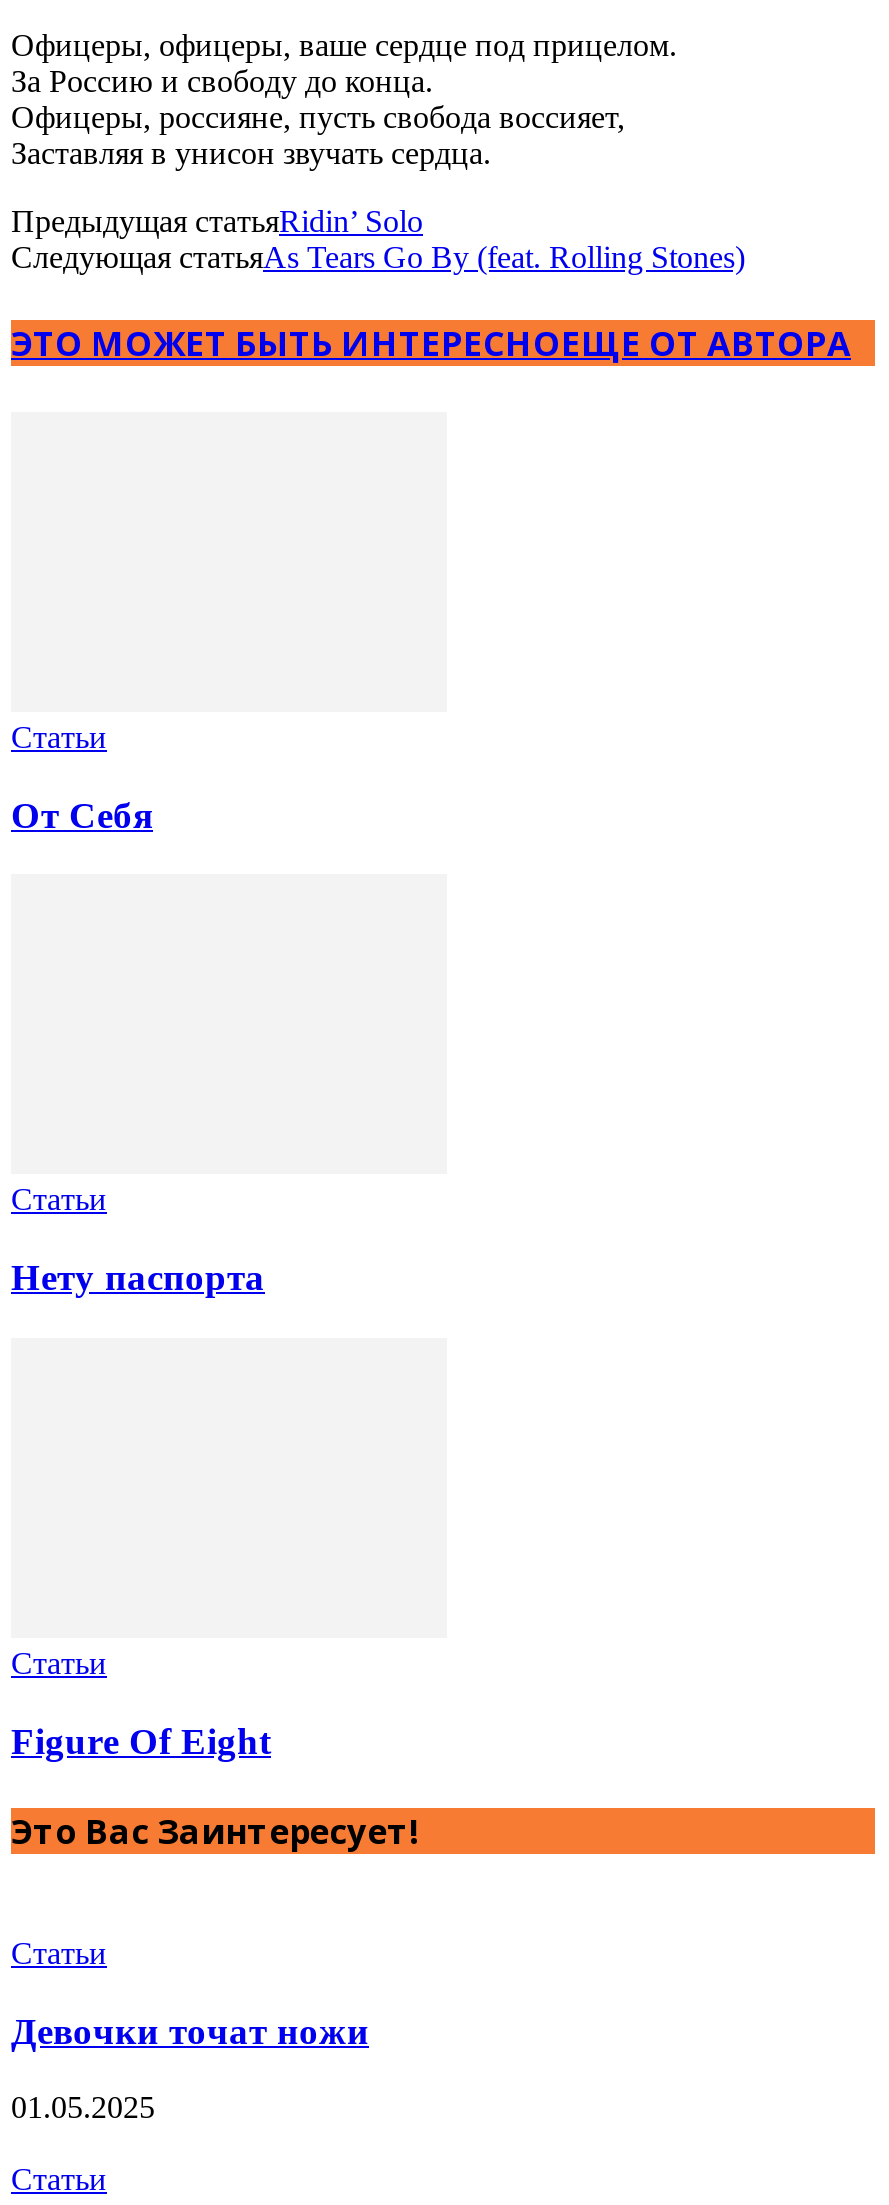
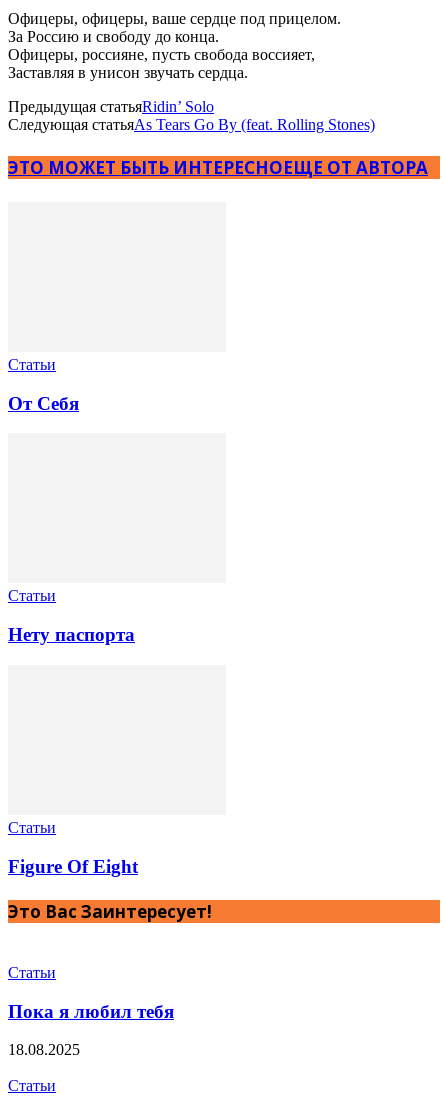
[11,2009,369,2051] Девочки точат ножи -> [8,1001,174,1022] Пока я любил тебя
[11,2091,155,2125] 01.05.2025 -> [8,1041,80,1058] 18.08.2025

